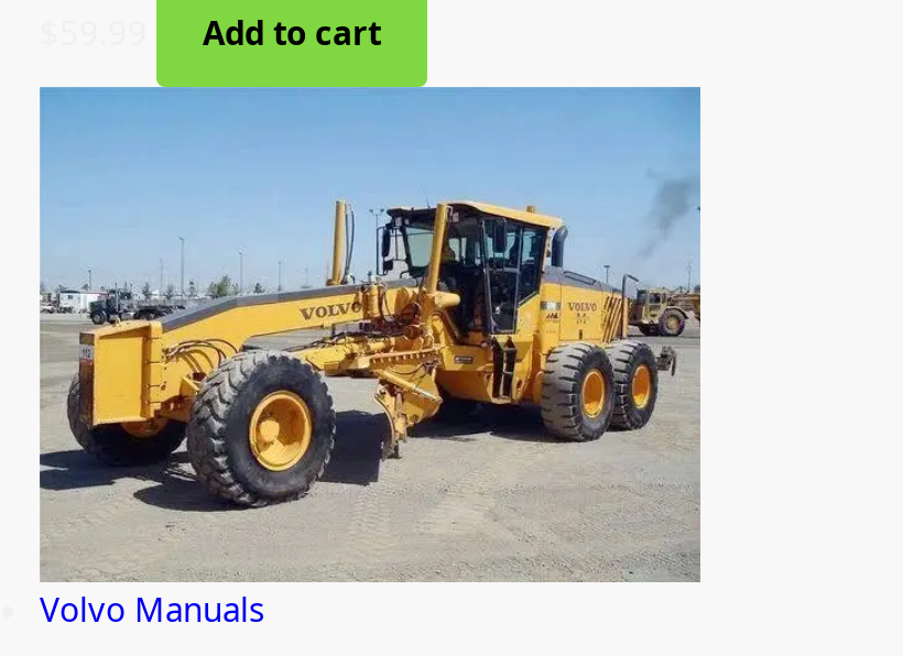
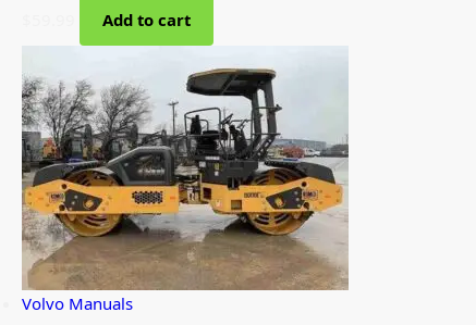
[40,86,700,581] [image] -> [21,45,349,290] [image]

